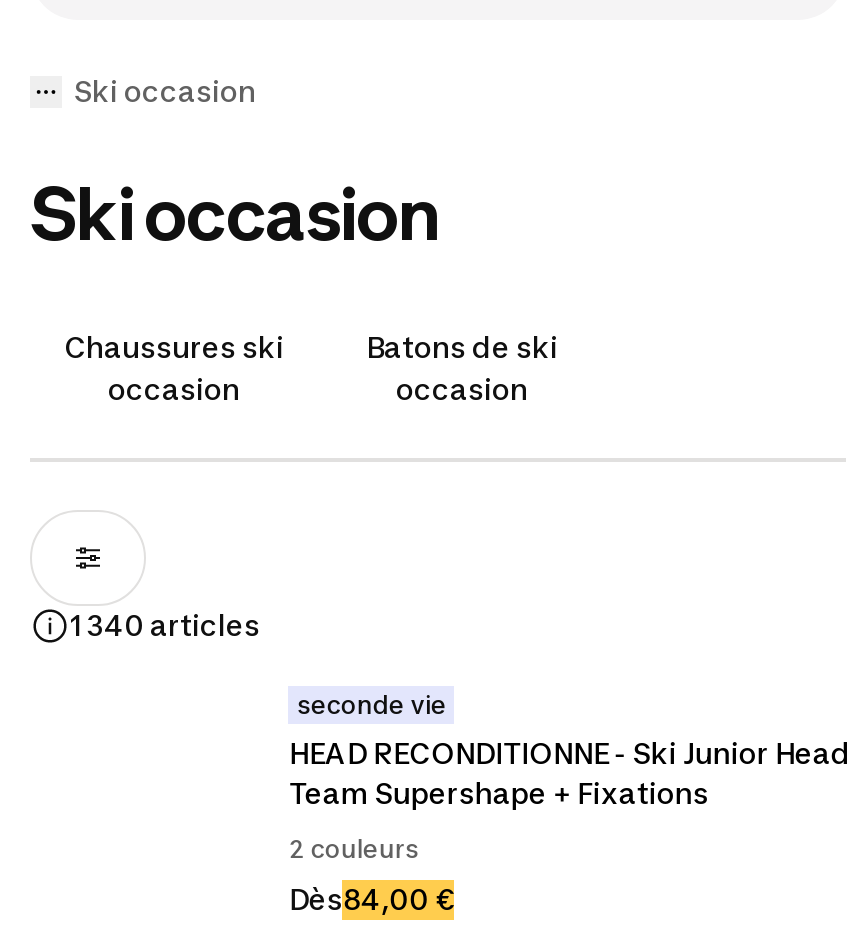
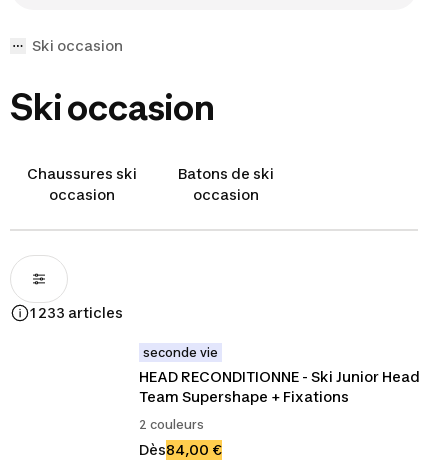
[70,608,260,642] 1 340 articles -> [30,304,123,321] 1 233 articles

